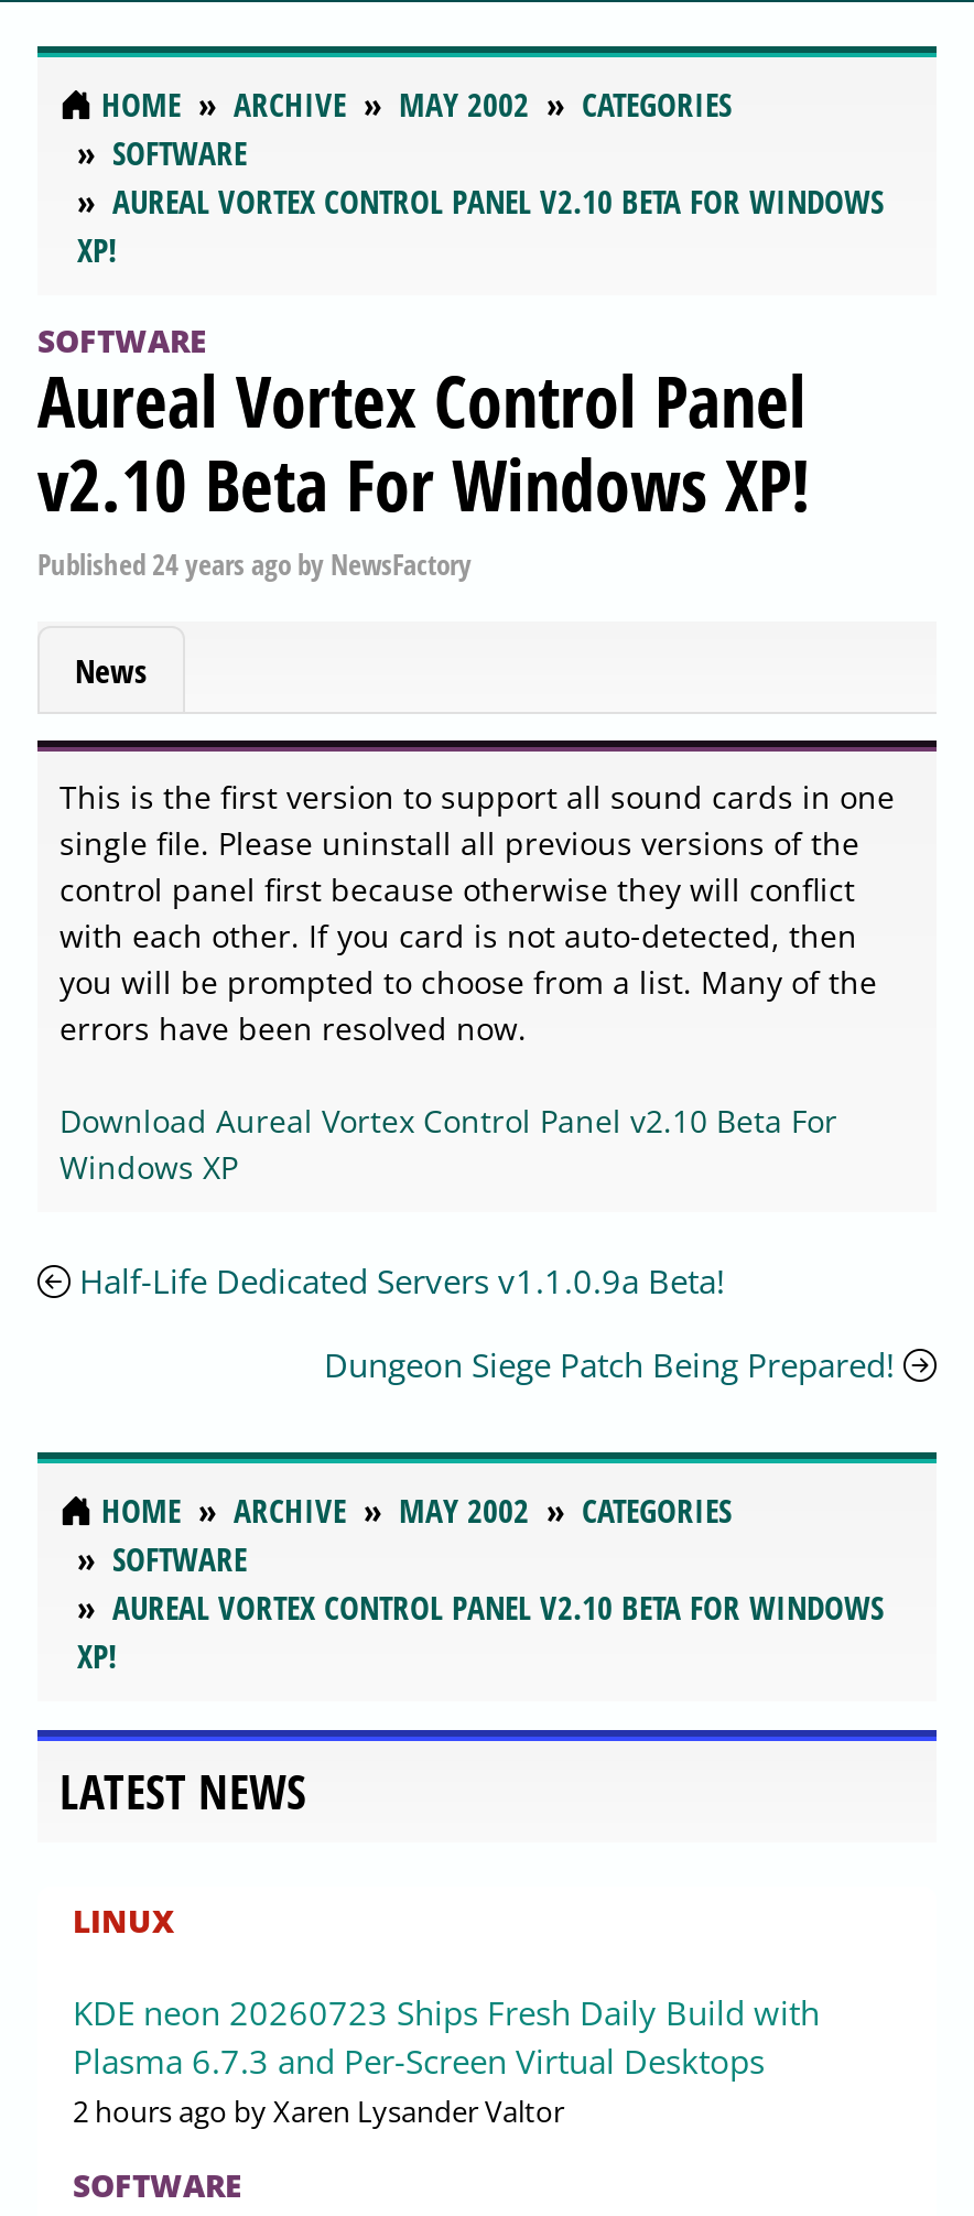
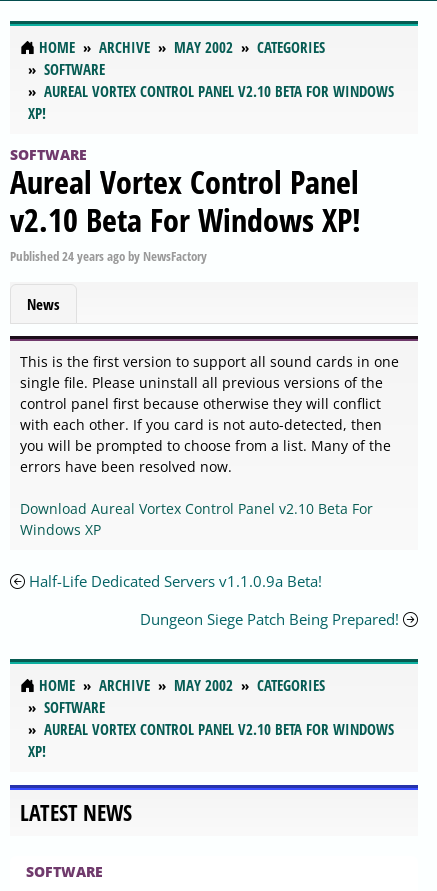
[73,1900,820,2131] LINUX | KDE neon 20260723 Ships Fresh Daily Build with | Plasma 6.7.3 and Per-Screen Virtual Desktops | 2 hours ago by Xaren Lysander Valtor -> none

